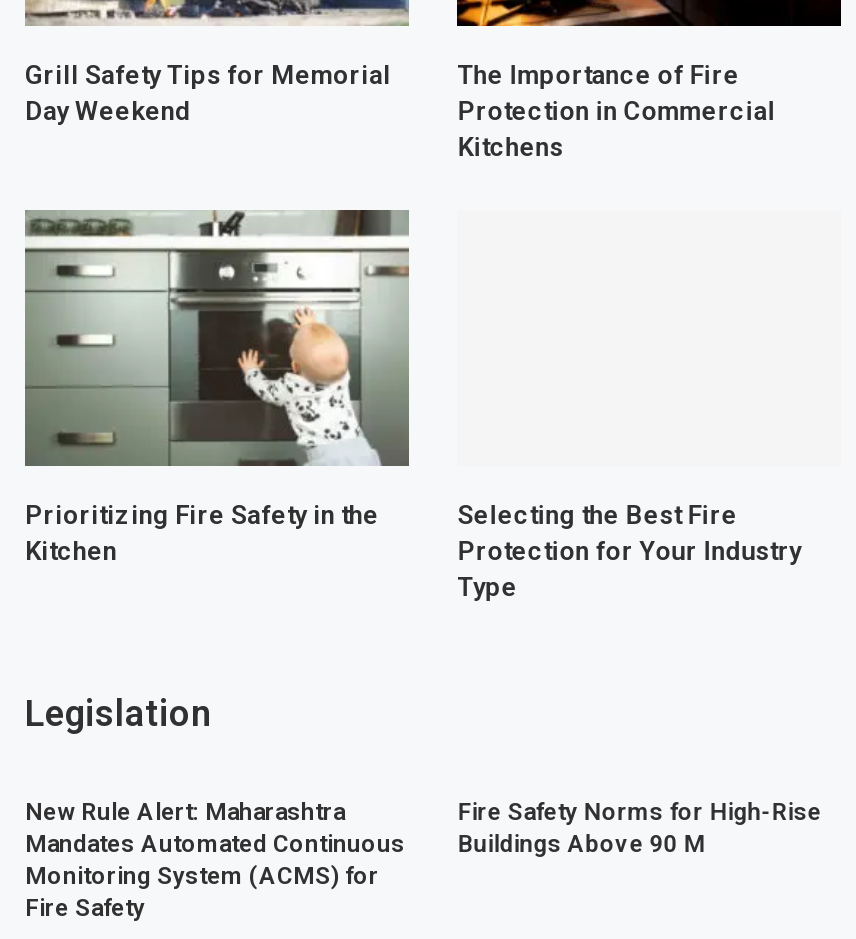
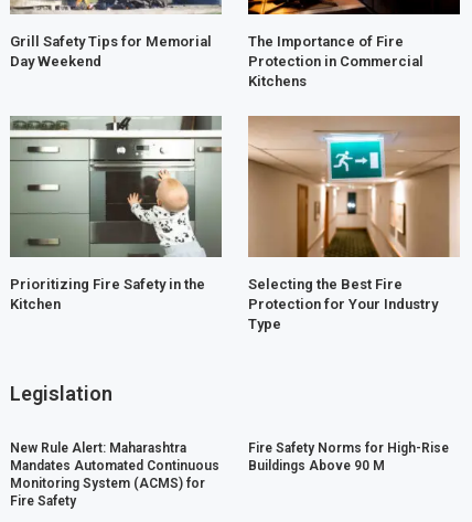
none -> [247,115,461,258] [image]

